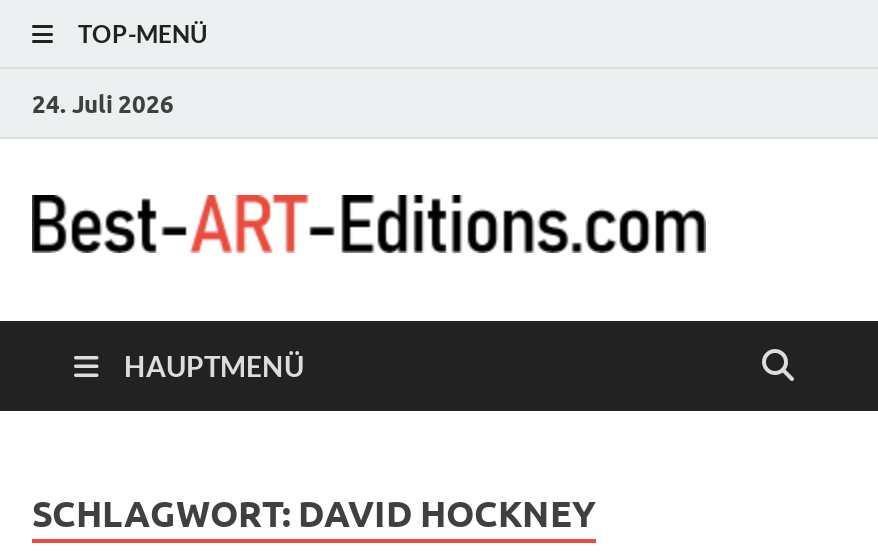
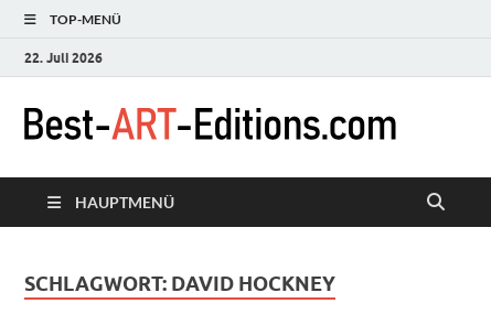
[32,88,174,118] 24. Juli 2026 -> [24,49,103,66] 22. Juli 2026

